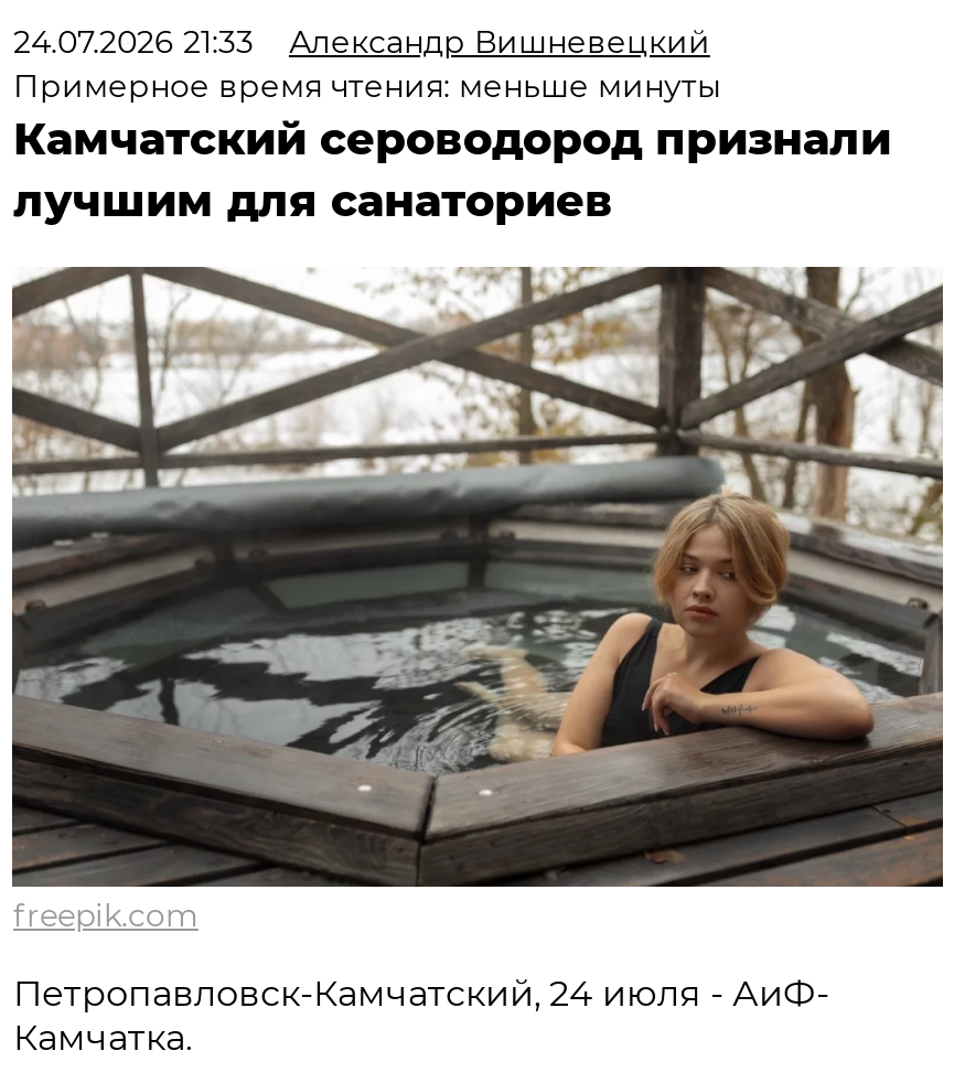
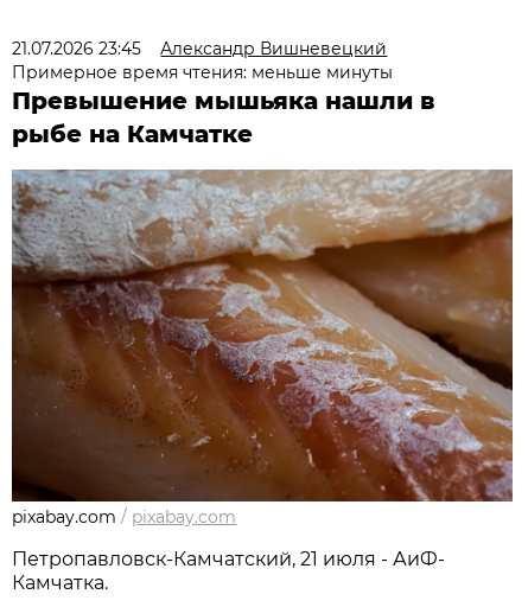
[13,22,710,62] 24.07.2026 21:33 Александр Вишневецкий -> [12,38,387,59] 21.07.2026 23:45 Александр Вишневецкий
[13,112,891,227] Камчатский сероводород признали | лучшим для санаториев -> [12,87,436,148] Превышение мышьяка нашли в | рыбе на Камчатке
[12,267,945,935] [image] | freepik.com -> [11,168,514,528] [image] | pixabay.com / pixabay.com
[13,973,829,1015] Петропавловск-Камчатский, 24 июля - АиФ- -> [12,548,445,570] Петропавловск-Камчатский, 21 июля - АиФ-

